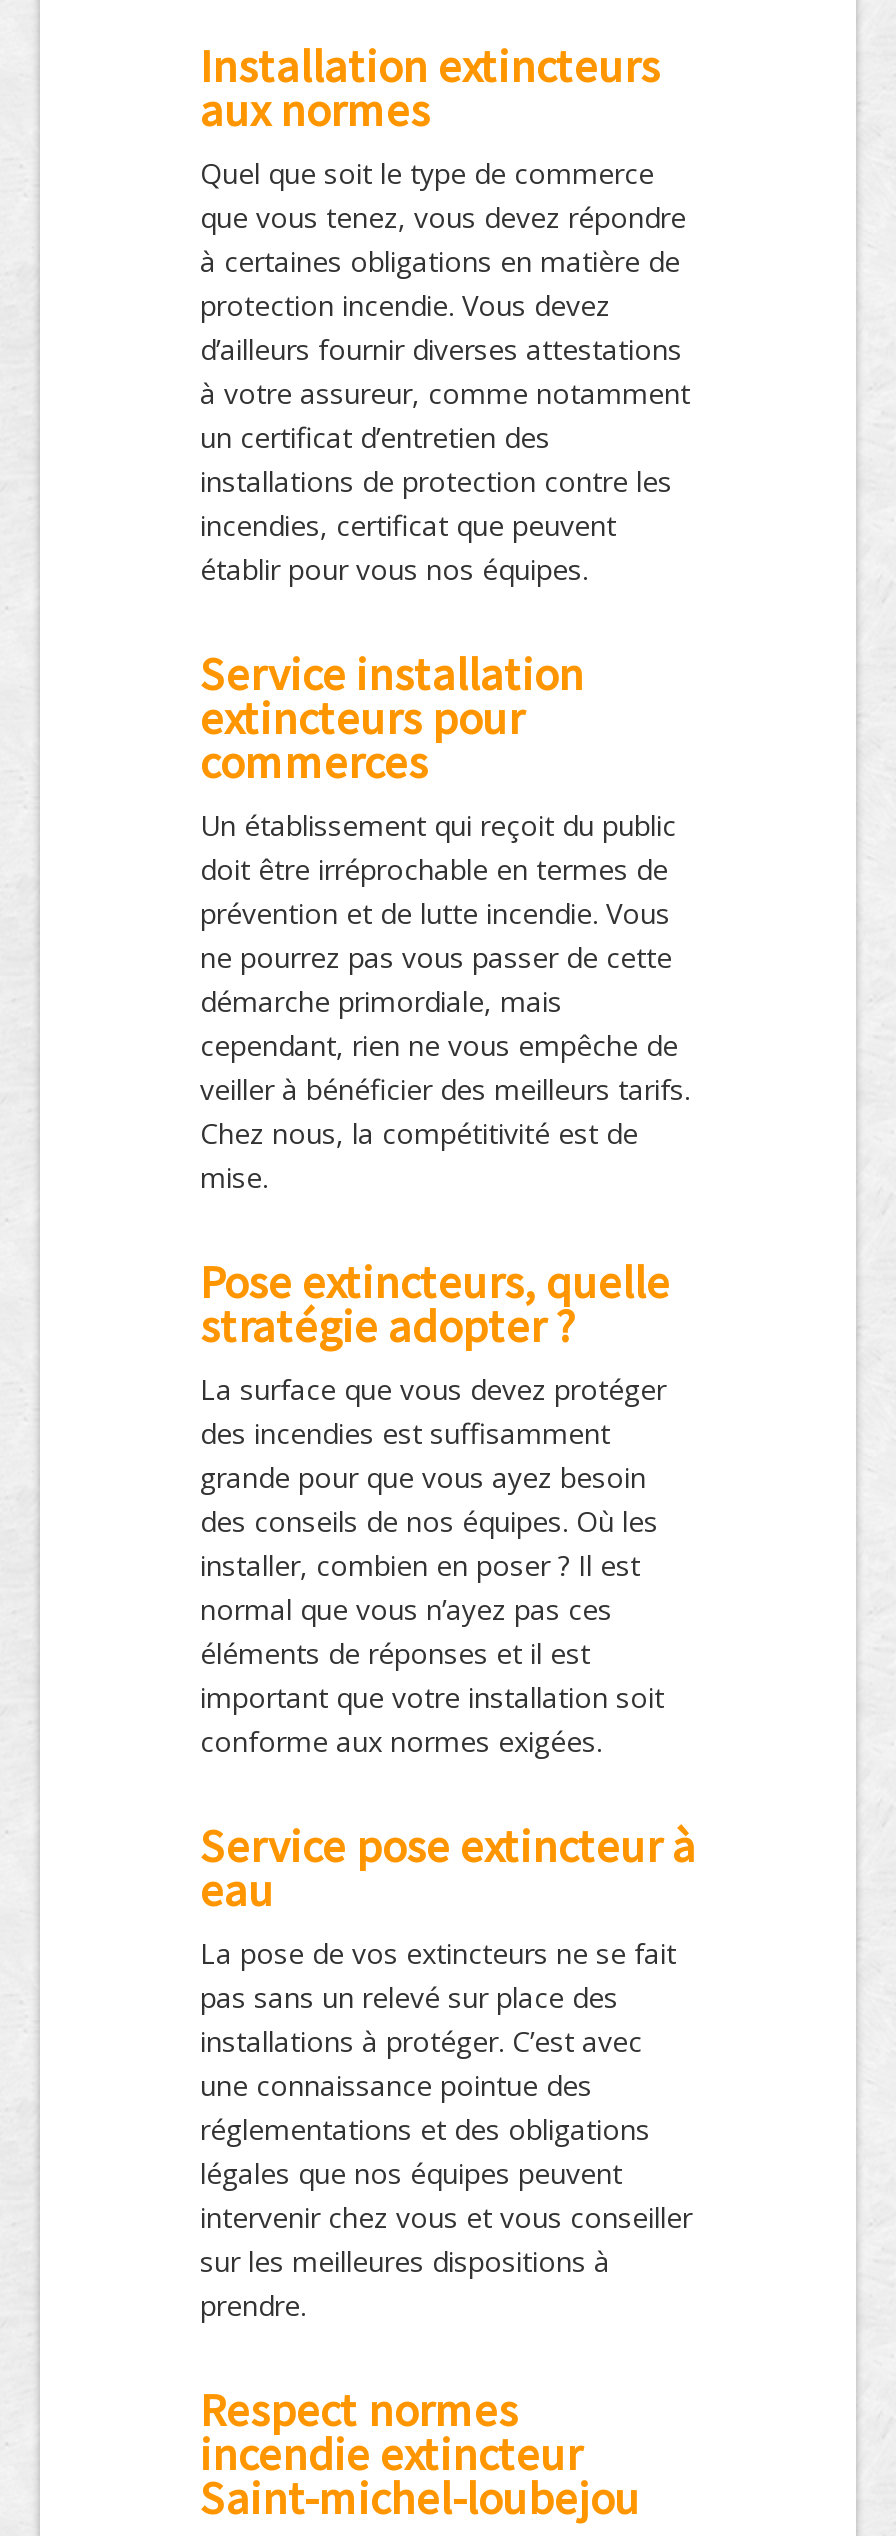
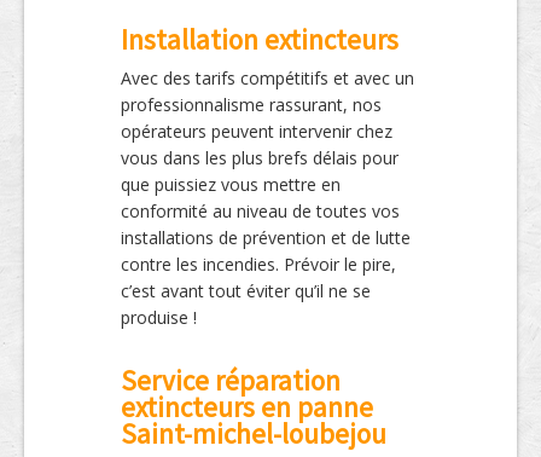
[200,80,696,2482] aux normes | Quel que soit le type de commerce | que vous tenez, vous devez répondre | à certaines obligations en matière de | protection incendie. Vous devez | d’ailleurs fournir diverses attestations | à votre assureur, comme notamment | un certificat d’entretien des | installations de protection contre les | incendies, certificat que peuvent | établir pour vous nos équipes. | Service installation | extincteurs pour | commerces | Un établissement qui reçoit du public | doit être irréprochable en termes de | prévention et de lutte incendie. Vous | ne pourrez pas vous passer de cette | démarche primordiale, mais | cependant, rien ne vous empêche de | veiller à bénéficier des meilleurs tarifs. | Chez nous, la compétitivité est de | mise. | Pose extincteurs, quelle | stratégie adopter ? | La surface que vous devez protéger | des incendies est suffisamment | grande pour que vous ayez besoin | des conseils de nos équipes. Où les | installer, combien en poser ? Il est | normal que vous n’ayez pas ces | éléments de réponses et il est | important que votre installation soit | conforme aux normes exigées. | Service pose extincteur à | eau | La pose de vos extincteurs ne se fait | pas sans un relevé sur place des | installations à protéger. C’est avec | une connaissance pointue des | réglementations et des obligations | légales que nos équipes peuvent | intervenir chez vous et vous conseiller | sur les meilleures dispositions à | prendre. | Respect normes | incendie extincteur -> [121,66,414,424] Avec des tarifs compétitifs et avec un | professionnalisme rassurant, nos | opérateurs peuvent intervenir chez | vous dans les plus brefs délais pour | que puissiez vous mettre en | conformité au niveau de toutes vos | installations de prévention et de lutte | contre les incendies. Prévoir le pire, | c’est avant tout éviter qu’il ne se | produise ! | Service réparation | extincteurs en panne

